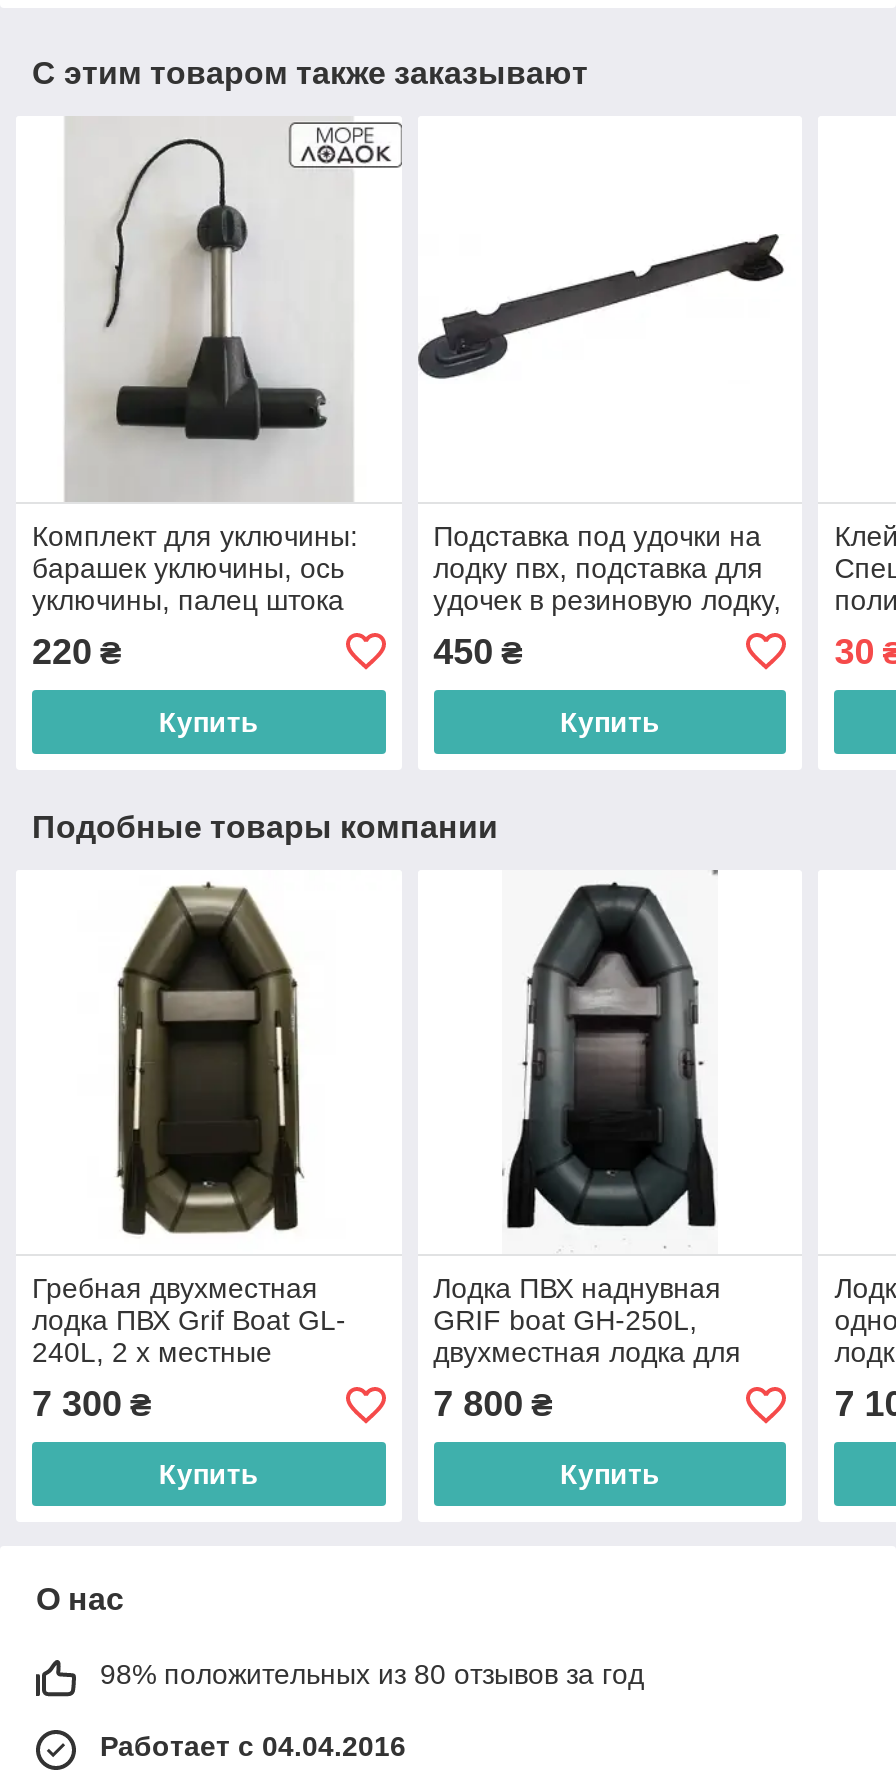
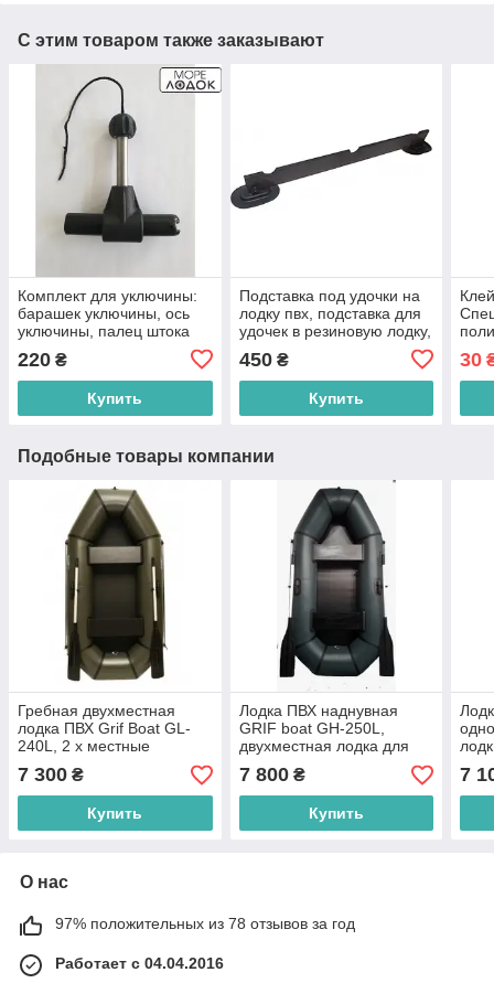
[100,1659,644,1691] 98% положительных из 80 отзывов за год -> [55,915,355,933] 97% положительных из 78 отзывов за год

